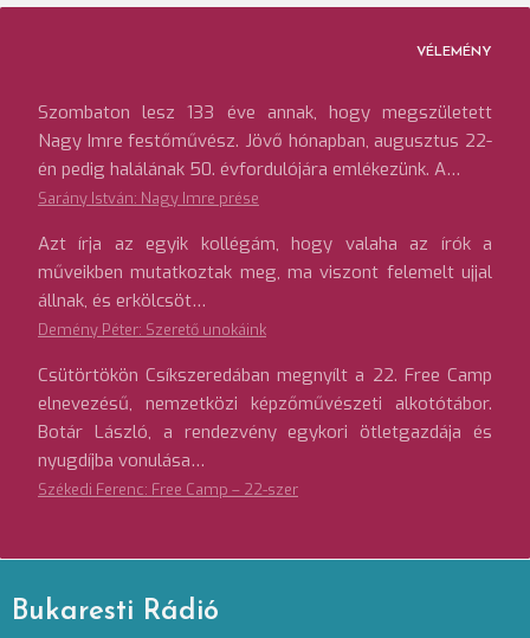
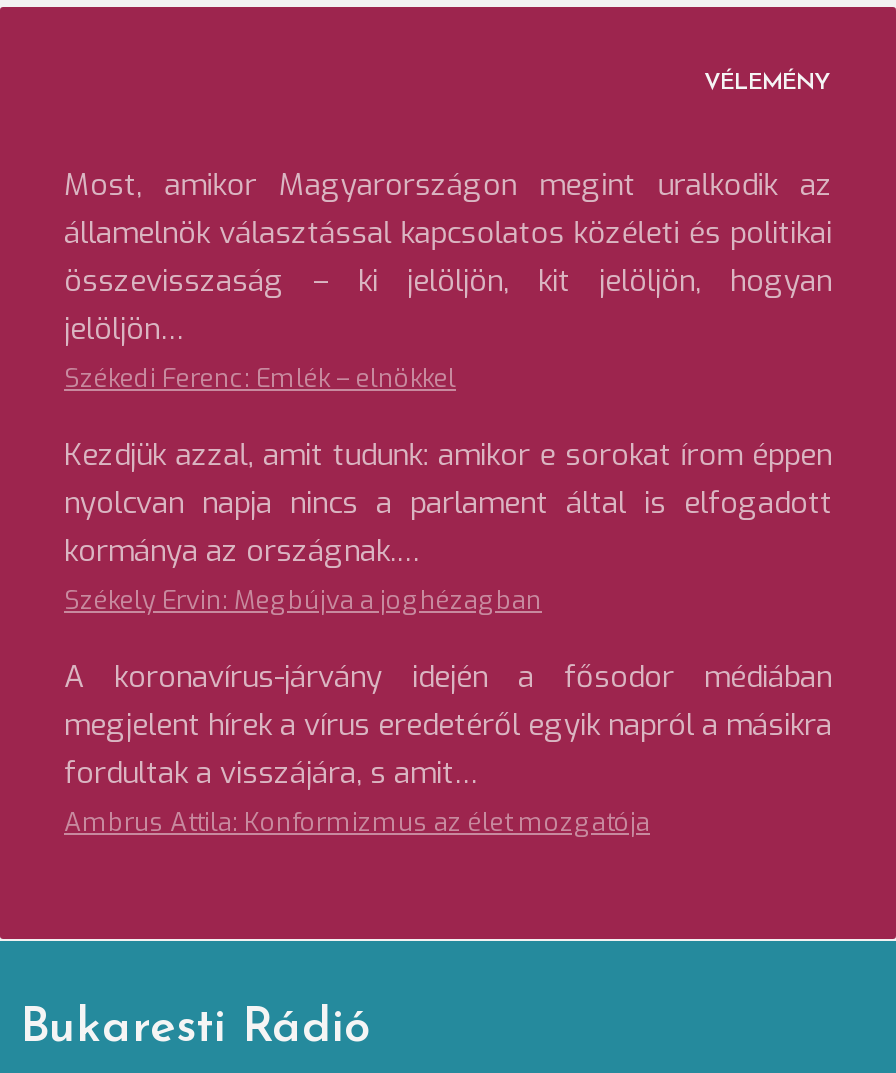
[38,101,492,208] Szombaton lesz 133 éve annak, hogy megszületett | Nagy Imre festőművész. Jövő hónapban, augusztus 22- | én pedig halálának 50. évfordulójára emlékezünk. A… | Sarány István: Nagy Imre prése -> [64,166,832,396] Most, amikor Magyarországon megint uralkodik az | államelnök választással kapcsolatos közéleti és politikai | összevisszaság – ki jelöljön, kit jelöljön, hogyan | jelöljön… | Székedi Ferenc: Emlék – elnökkel
[38,232,492,340] Azt írja az egyik kollégám, hogy valaha az írók a | műveikben mutatkoztak meg, ma viszont felemelt ujjal | állnak, és erkölcsöt… | Demény Péter: Szerető unokáink -> [64,436,832,618] Kezdjük azzal, amit tudunk: amikor e sorokat írom éppen | nyolcvan napja nincs a parlament által is elfogadott | kormánya az országnak.… | Székely Ervin: Megbújva a joghézagban
[38,364,492,500] Csütörtökön Csíkszeredában megnyílt a 22. Free Camp | elnevezésű, nemzetközi képzőművészeti alkotótábor. | Botár László, a rendezvény egykori ötletgazdája és | nyugdíjba vonulása… | Székedi Ferenc: Free Camp – 22-szer -> [64,658,832,840] A koronavírus-járvány idején a fősodor médiában | megjelent hírek a vírus eredetéről egyik napról a másikra | fordultak a visszájára, s amit… | Ambrus Attila: Konformizmus az élet mozgatója

